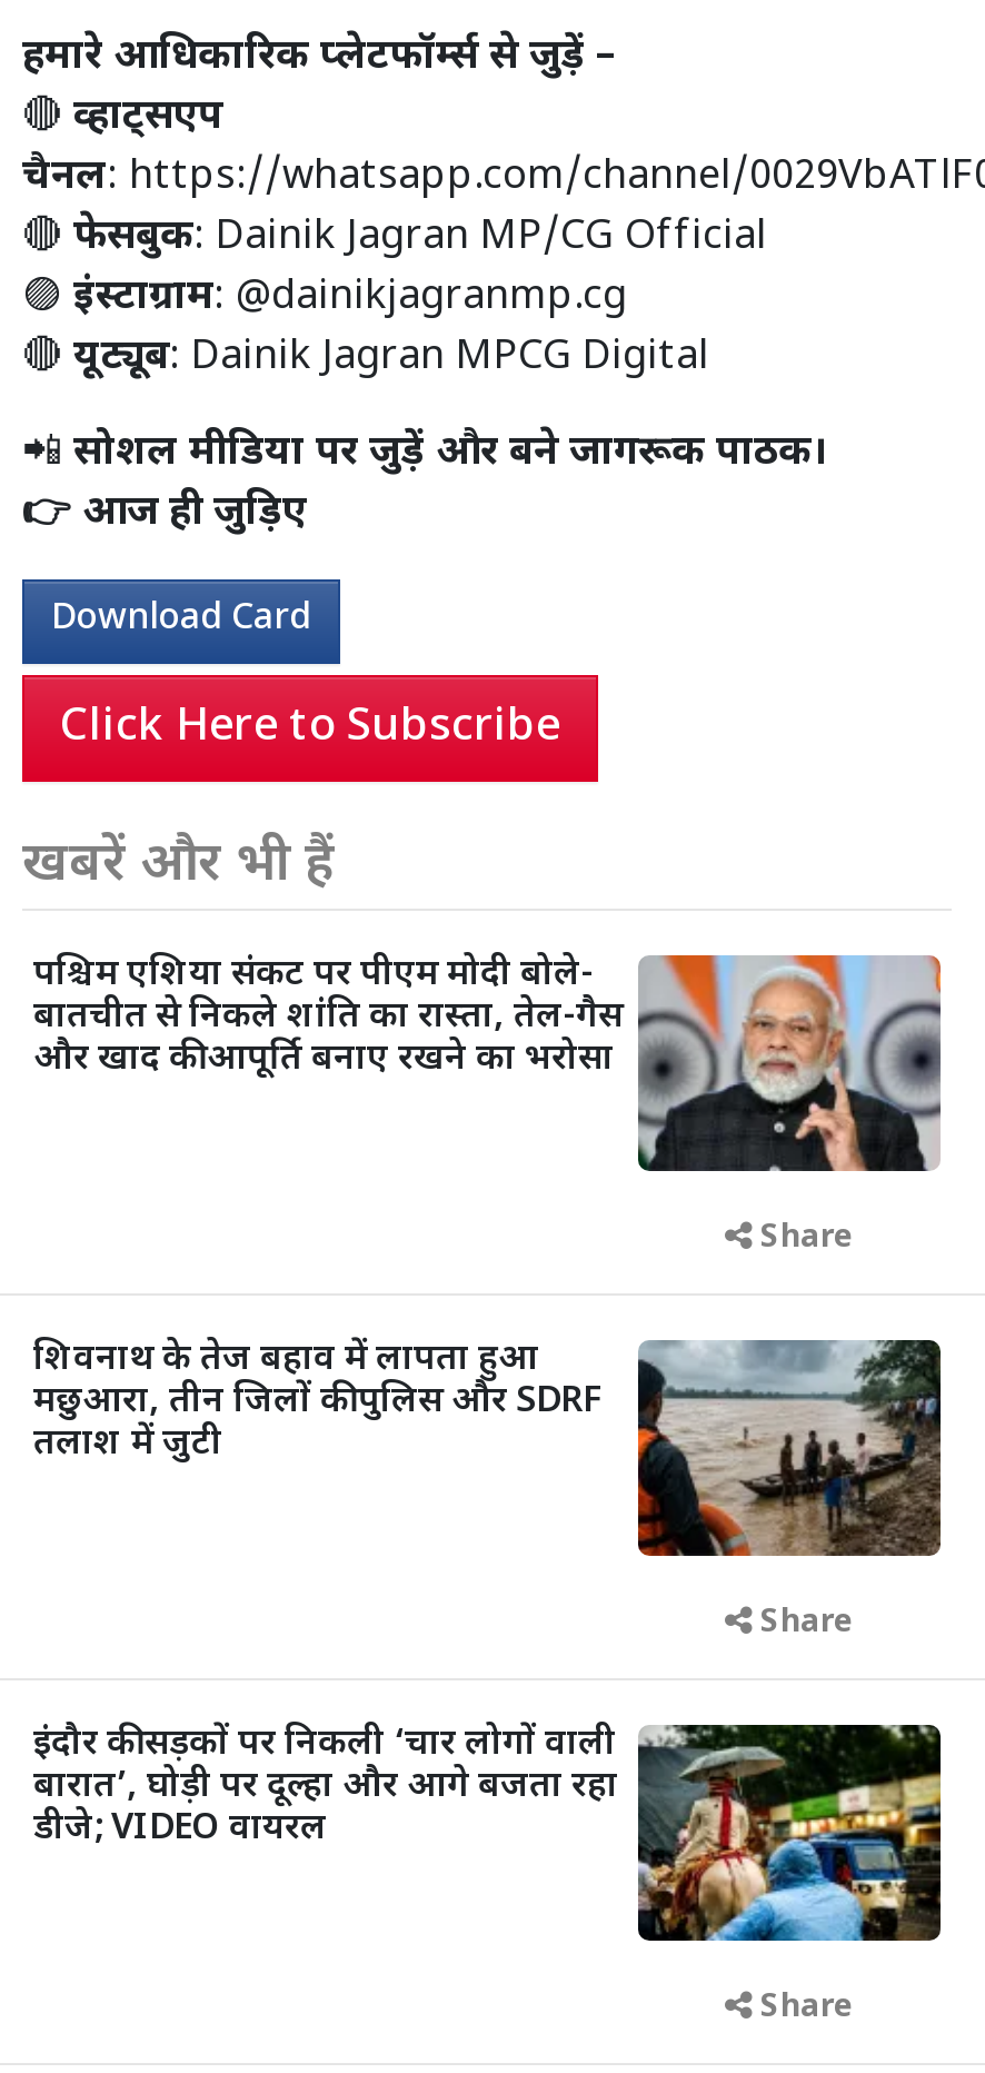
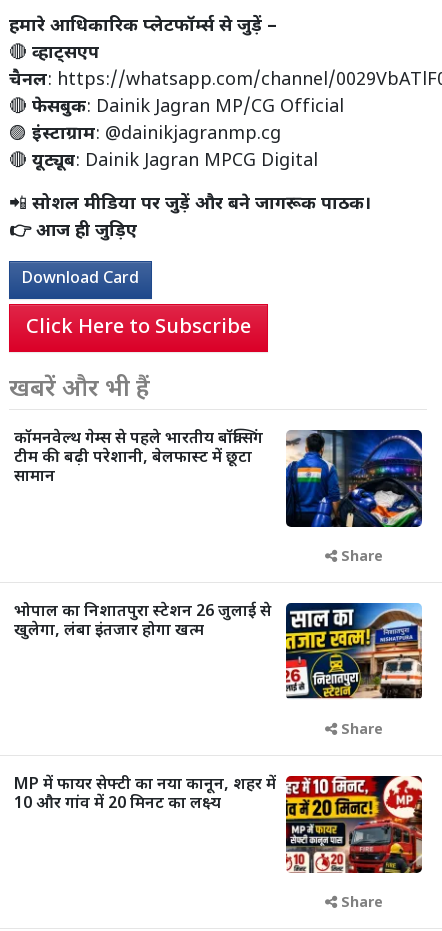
[33,952,943,1173] [image] | पश्चिम एशिया संकट पर पीएम मोदी बोले- | बातचीत से निकले शांति का रास्ता, तेल-गैस | और खाद की आपूर्ति बनाए रखने का भरोसा -> [14,428,423,528] [image] | कॉमनवेल्थ गेम्स से पहले भारतीय बॉक्सिंग | टीम की बढ़ी परेशानी, बेलफास्ट में छूटा | सामान
[33,1337,943,1558] [image] | शिवनाथ के तेज बहाव में लापता हुआ | मछुआरा, तीन जिलों की पुलिस और SDRF | तलाश में जुटी -> [14,602,423,700] [image] | भोपाल का निशातपुरा स्टेशन 26 जुलाई से | खुलेगा, लंबा इंतजार होगा खत्म
[33,1722,943,1943] [image] | इंदौर की सड़कों पर निकली ‘चार लोगों वाली | बारात’, घोड़ी पर दूल्हा और आगे बजता रहा | डीजे; VIDEO वायरल -> [14,775,423,874] [image] | MP में फायर सेफ्टी का नया कानून, शहर में | 10 और गांव में 20 मिनट का लक्ष्य

